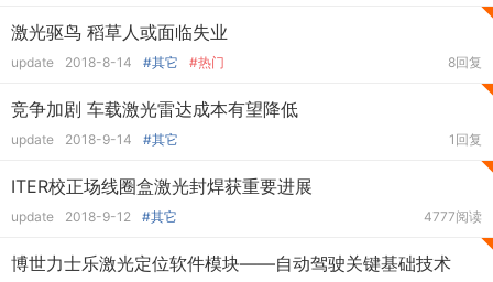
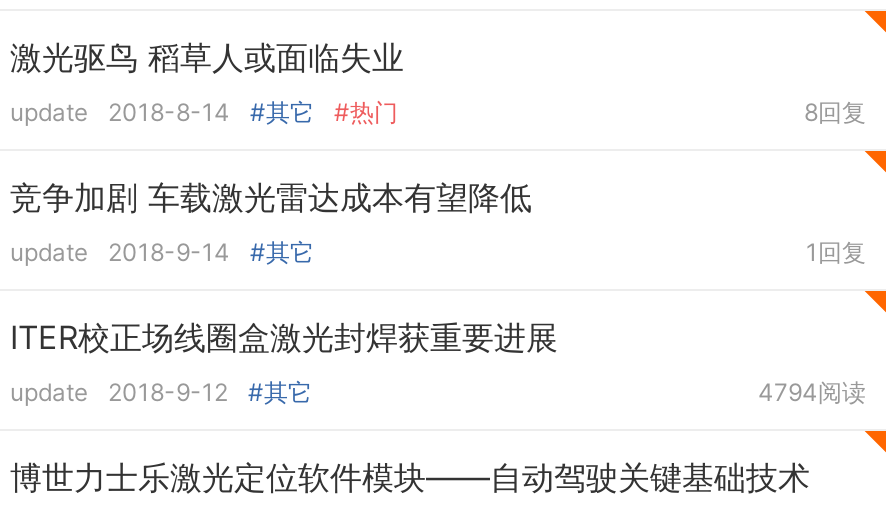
[424,208,482,225] 4777阅读 -> [758,377,866,407] 4794阅读

